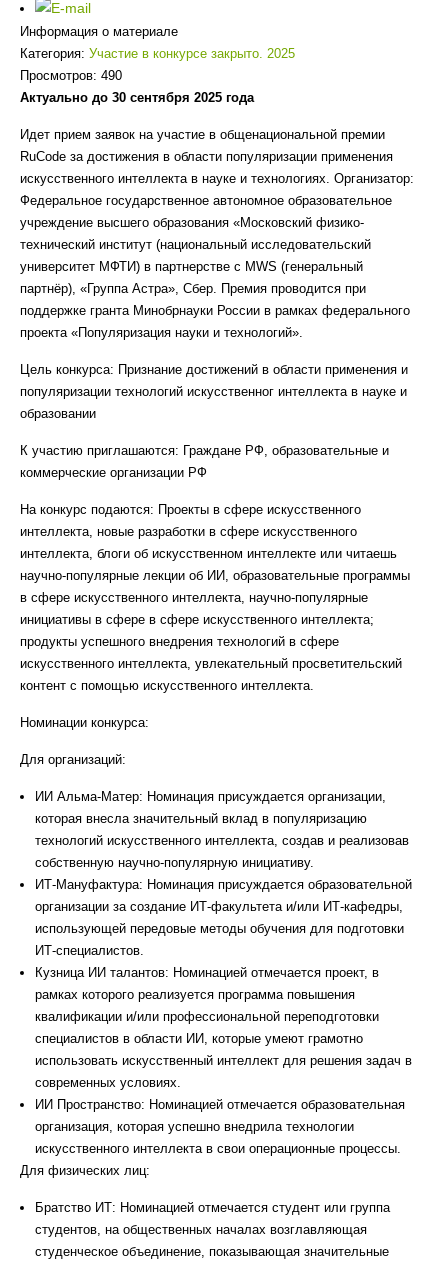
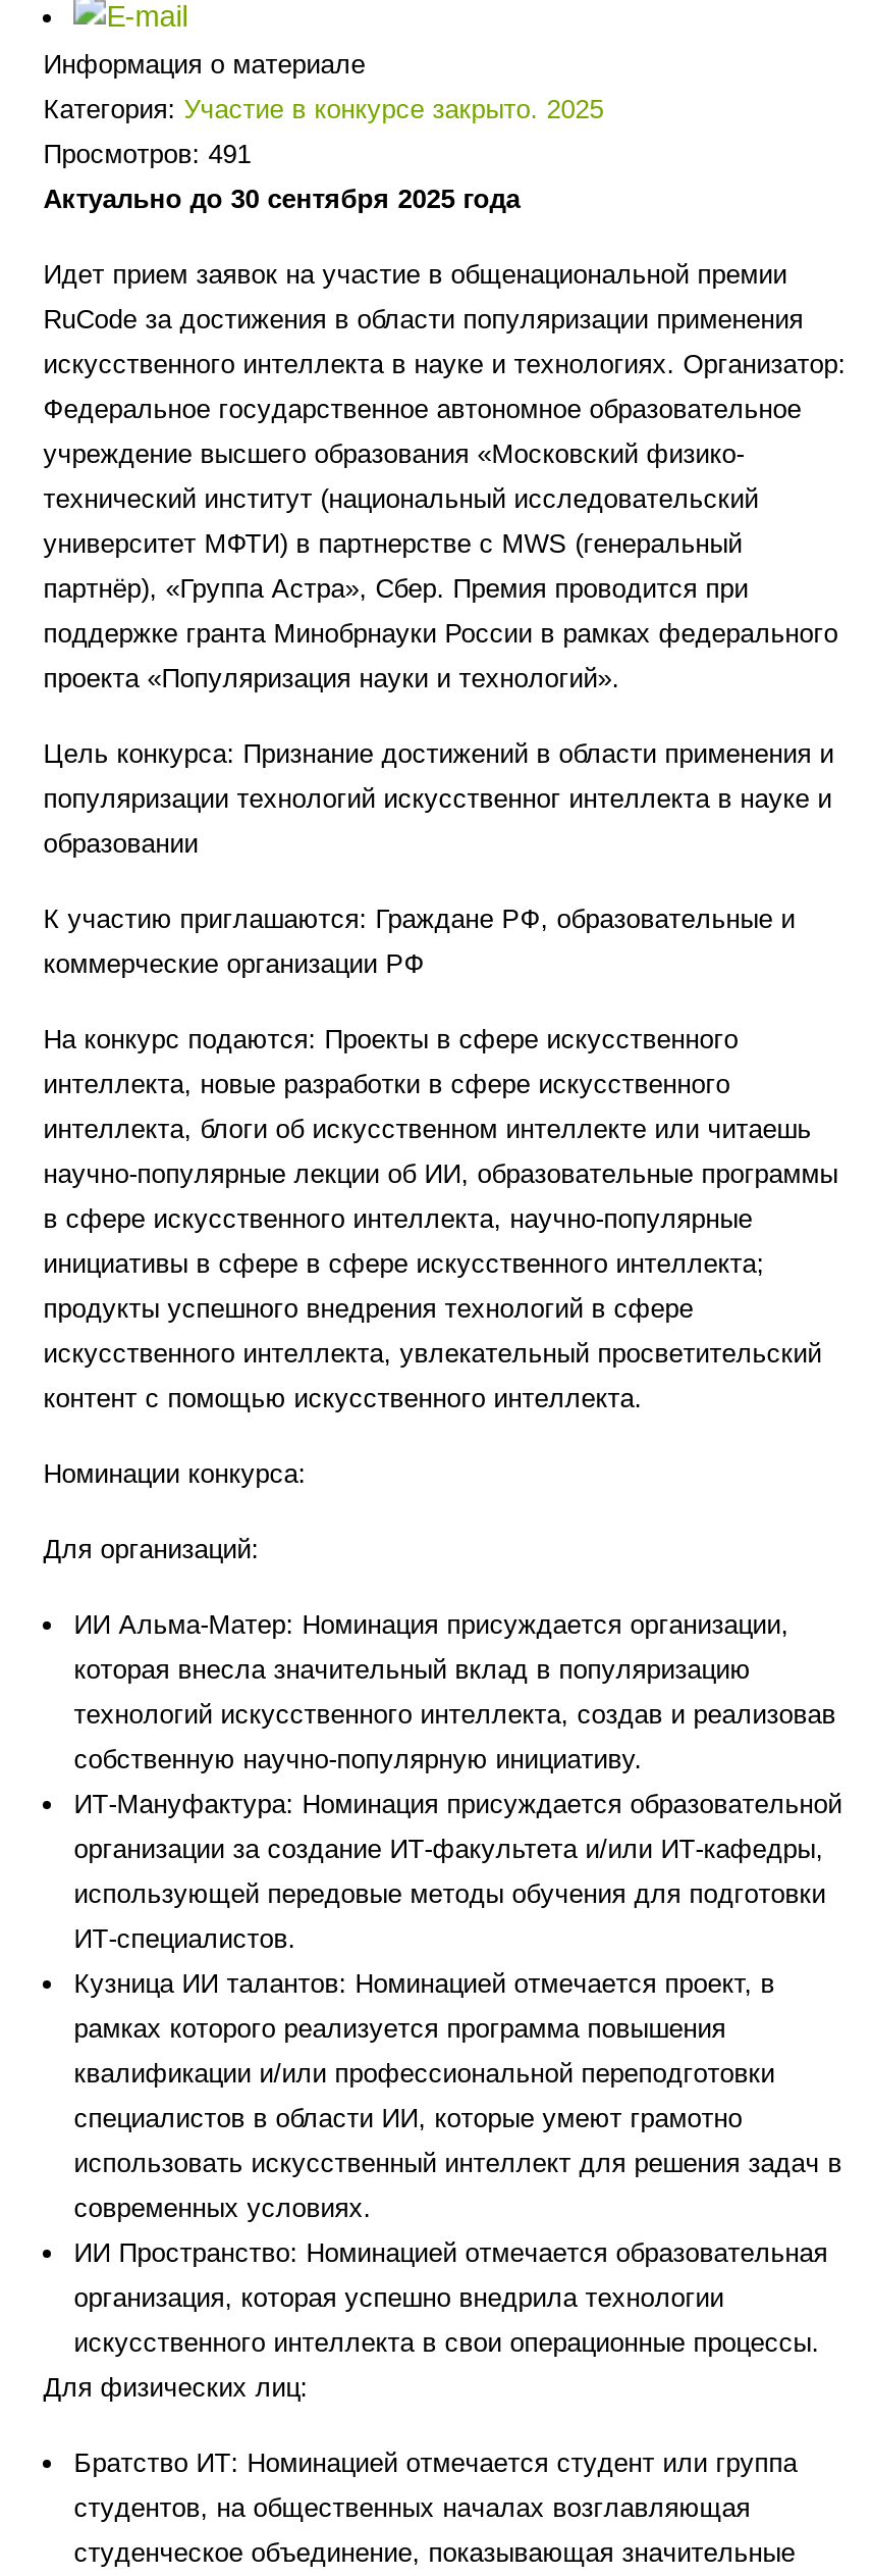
[20,68,122,83] Просмотров: 490 -> [43,139,251,169] Просмотров: 491

